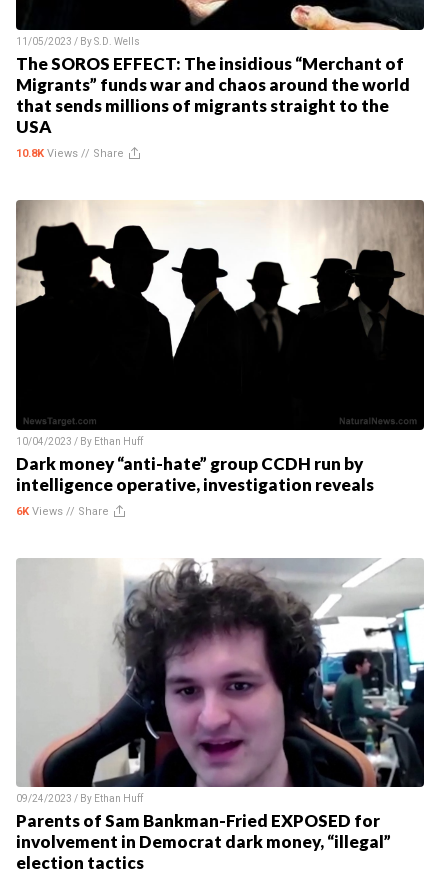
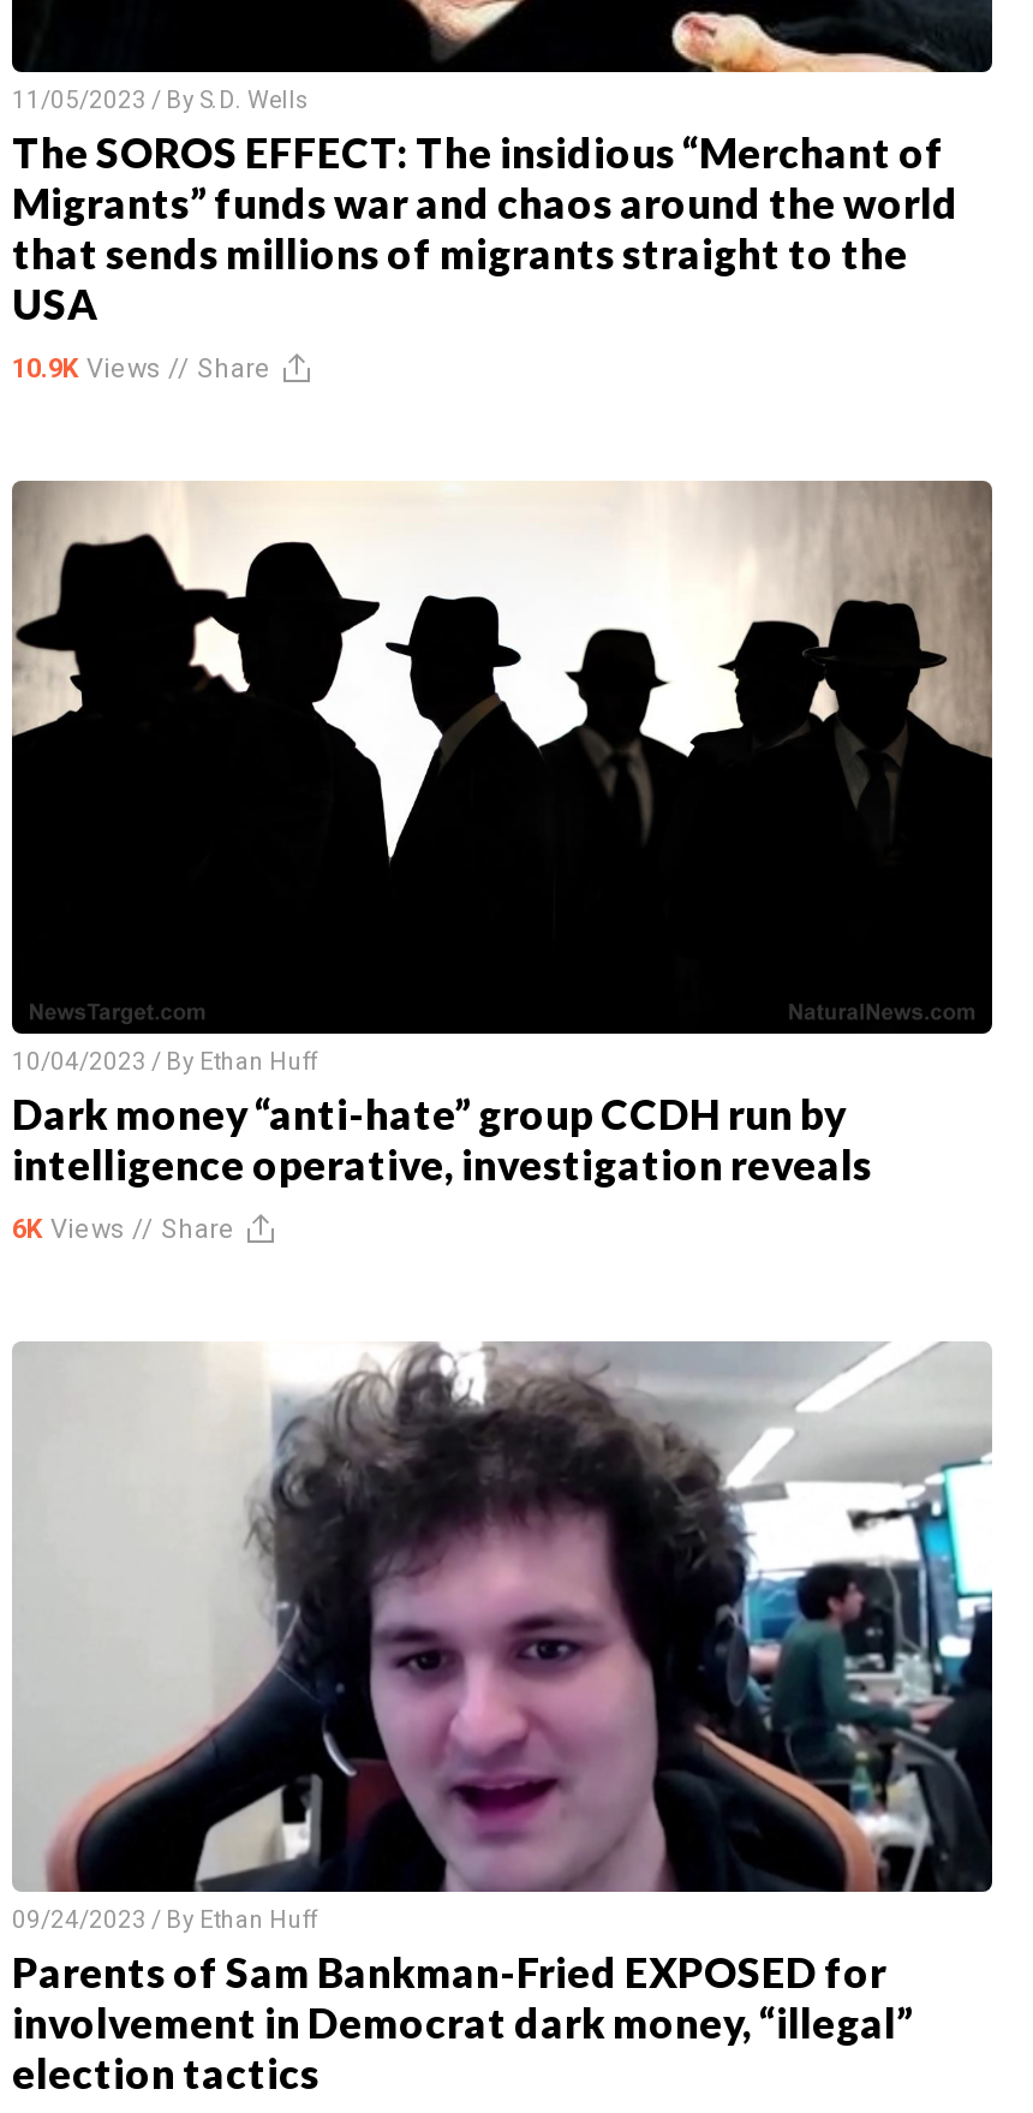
[16,147,124,160] 10.8K Views // Share -> [12,353,271,385] 10.9K Views // Share

